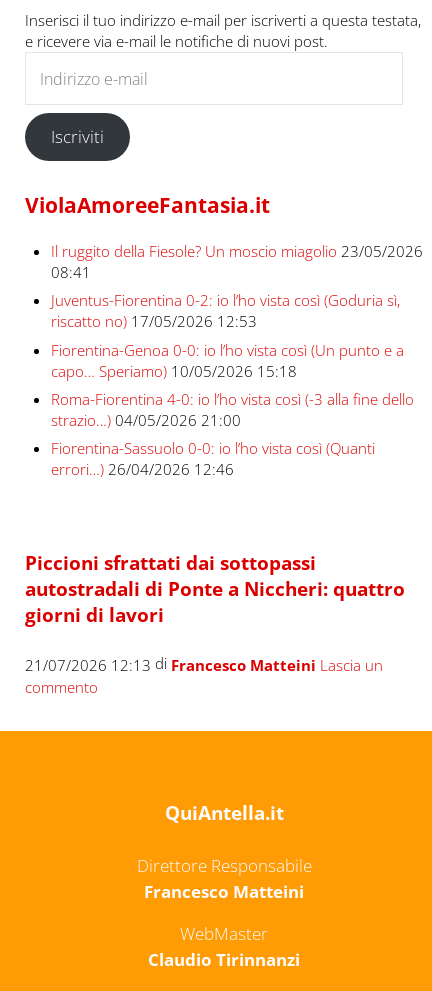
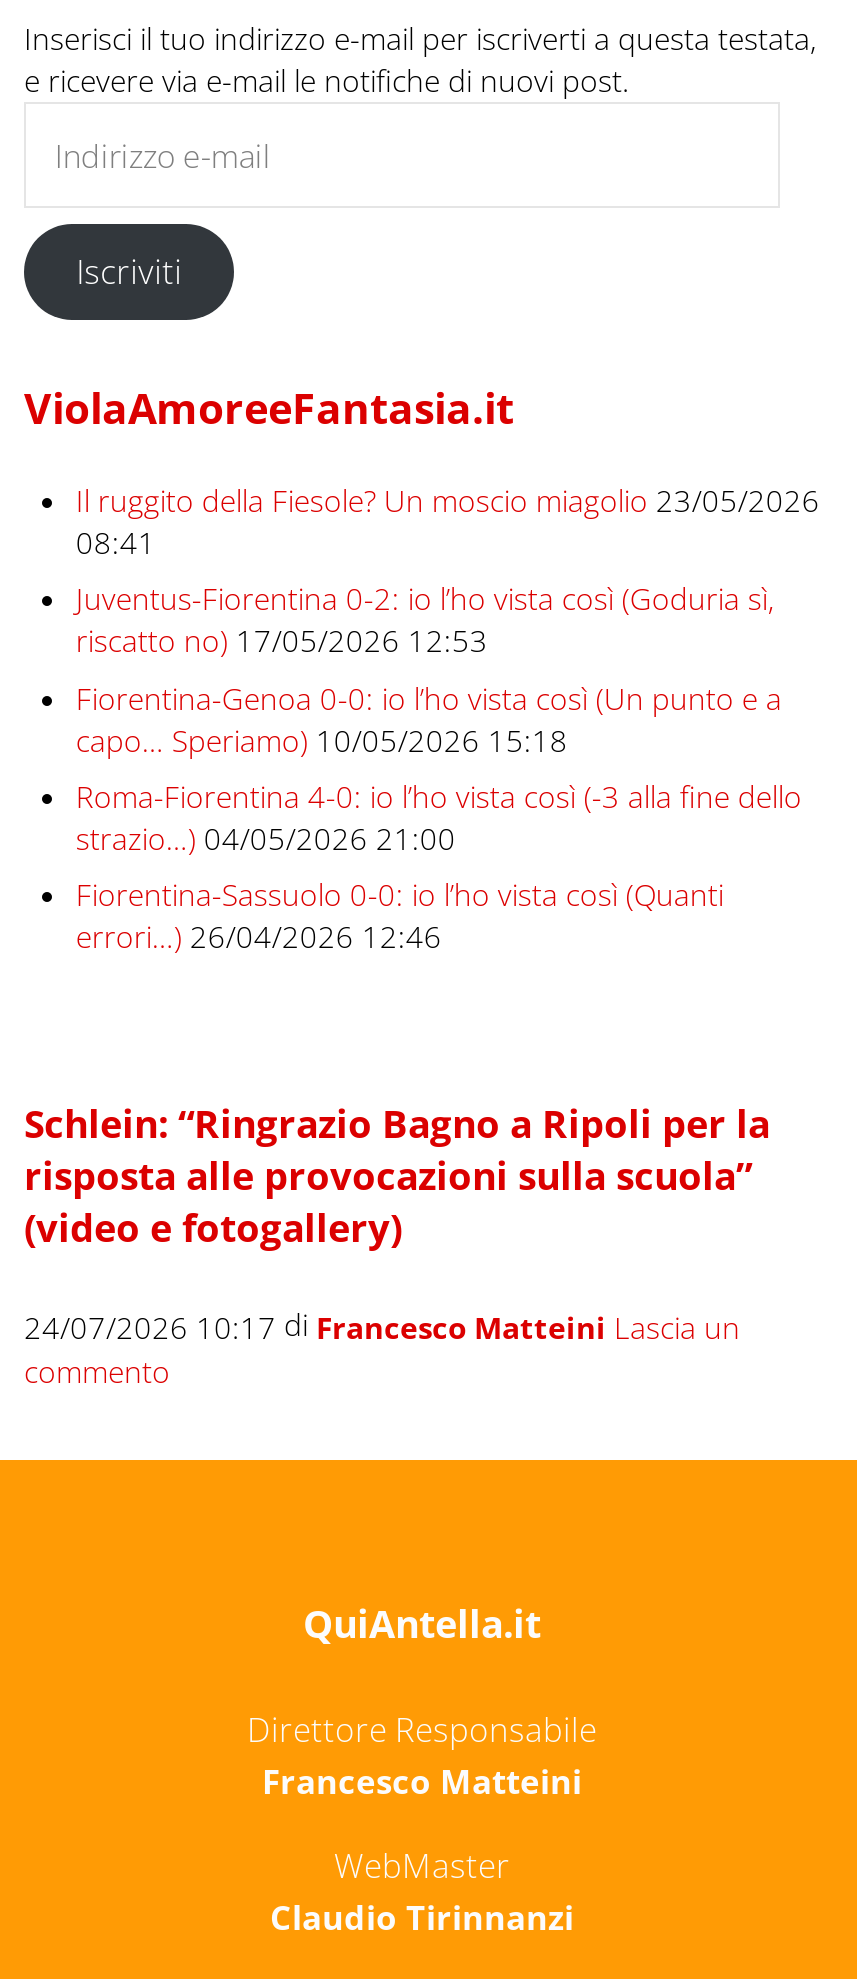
[25,550,405,627] Piccioni sfrattati dai sottopassi | autostradali di Ponte a Niccheri: quattro | giorni di lavori -> [24,1097,770,1251] Schlein: “Ringrazio Bagno a Ripoli per la | risposta alle provocazioni sulla scuola” | (video e fotogallery)
[25,653,383,674] 21/07/2026 12:13 di Francesco Matteini Lascia un -> [24,1303,740,1346] 24/07/2026 10:17 di Francesco Matteini Lascia un

